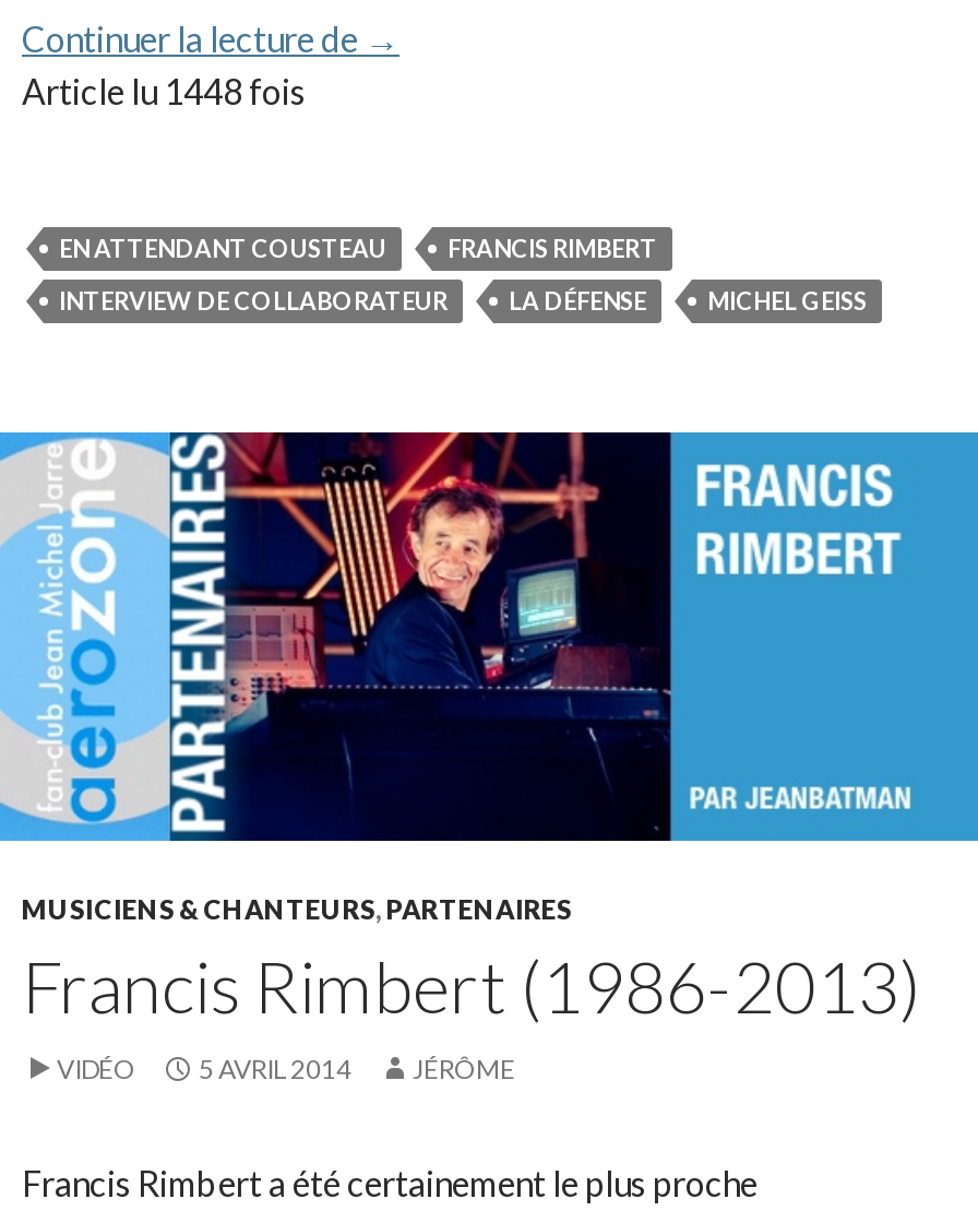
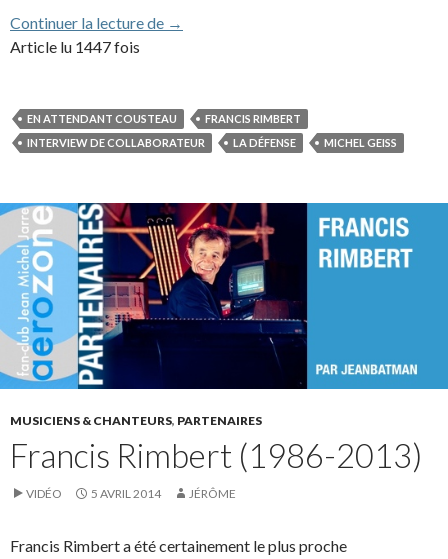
[22,70,306,111] Article lu 1448 fois -> [10,36,140,55] Article lu 1447 fois

